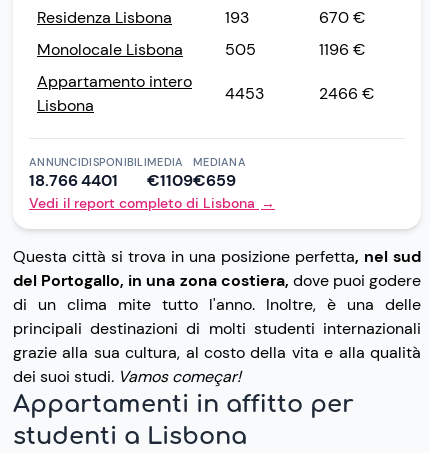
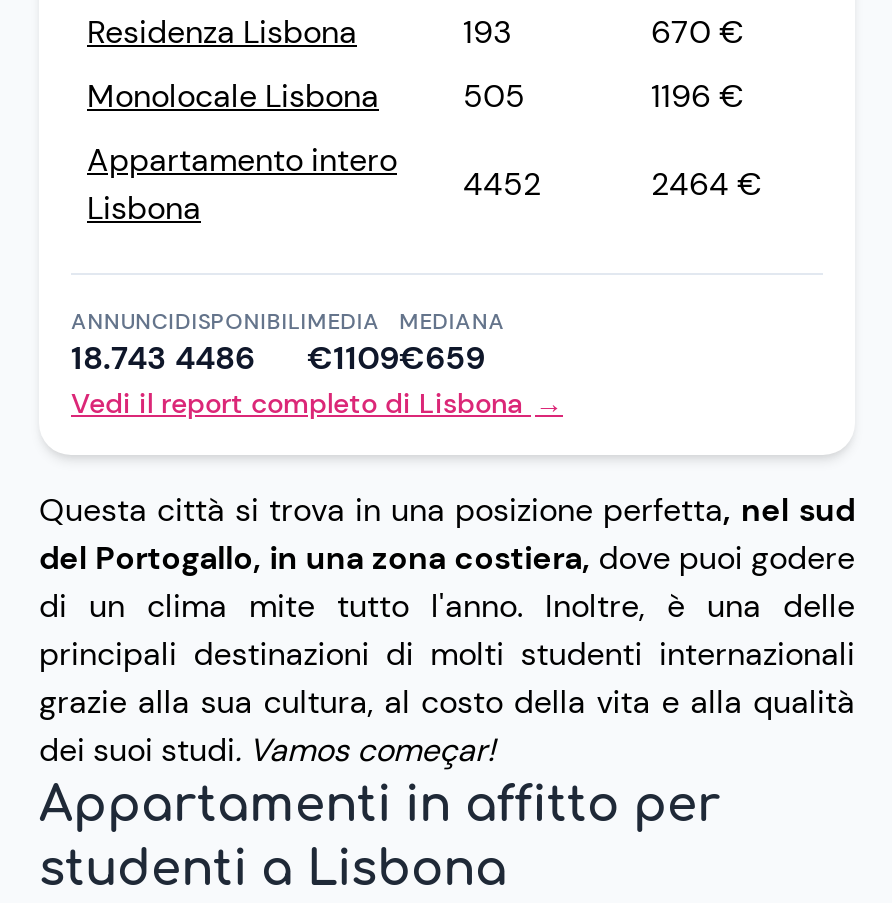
[225,83,264,104] 4453 -> [463,163,541,205] 4452
[319,83,374,104] 2466 € -> [651,163,761,205] 2464 €
[29,170,78,191] 18.766 -> [71,337,167,379] 18.743
[81,170,118,191] 4401 -> [175,337,255,379] 4486

